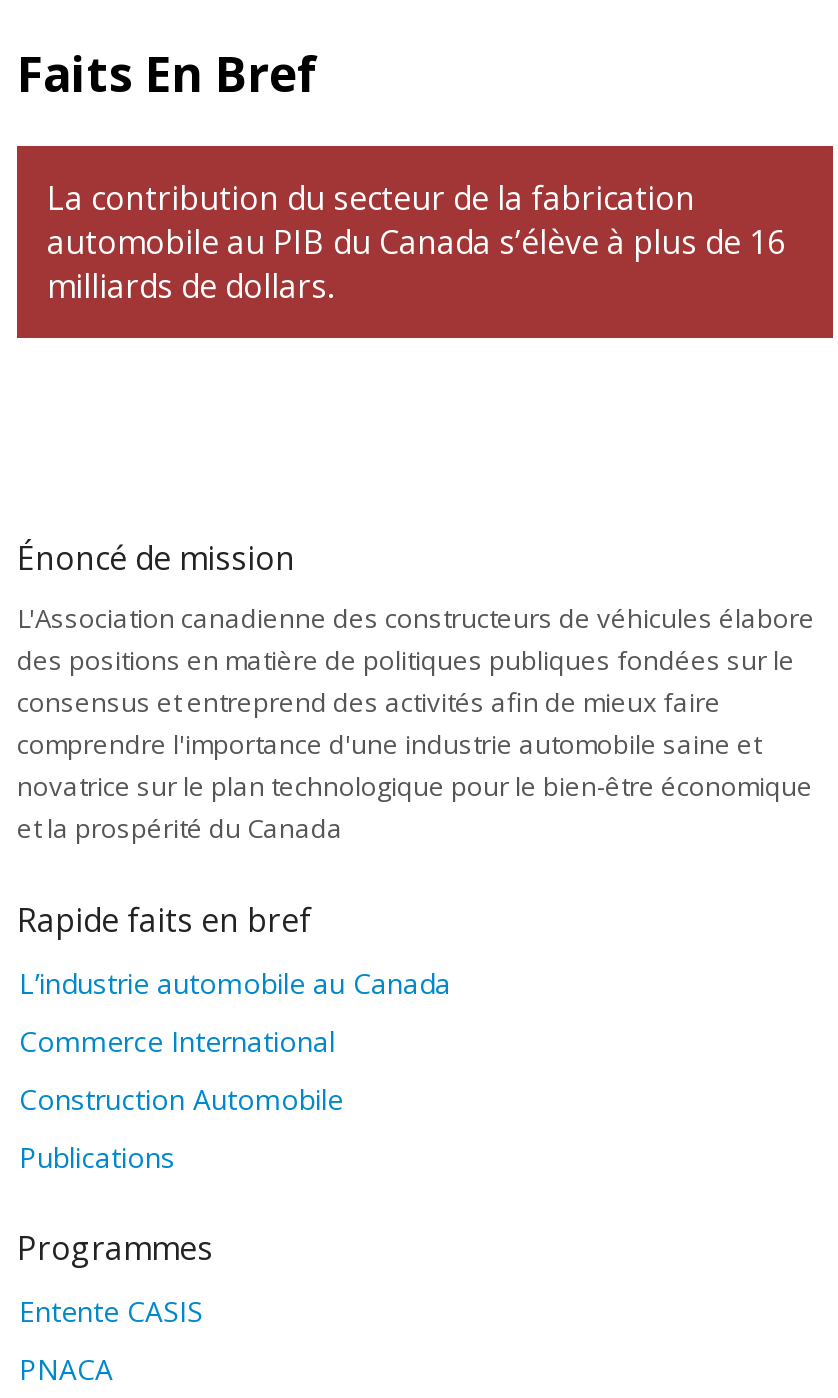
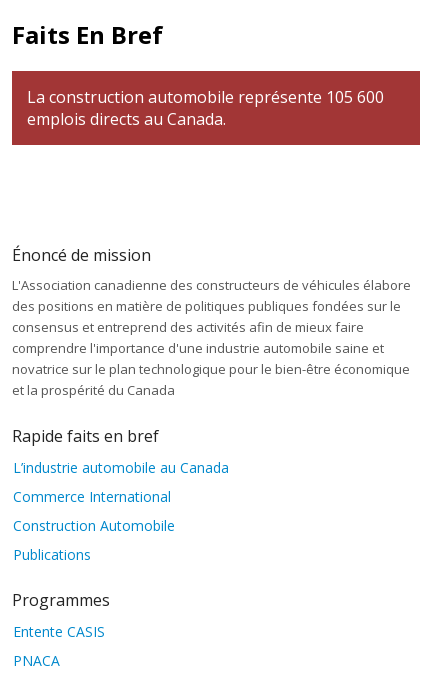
[47,176,785,308] La contribution du secteur de la fabrication | automobile au PIB du Canada s’élève à plus de 16 | milliards de dollars. -> [27,86,384,130] La construction automobile représente 105 600 | emplois directs au Canada.

